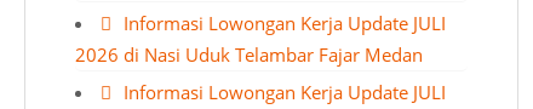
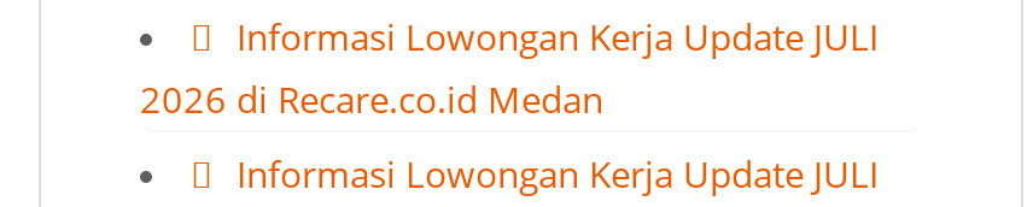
[75,42,423,67] 2026 di Nasi Uduk Telambar Fajar Medan -> [140,75,603,123] 2026 di Recare.co.id Medan

